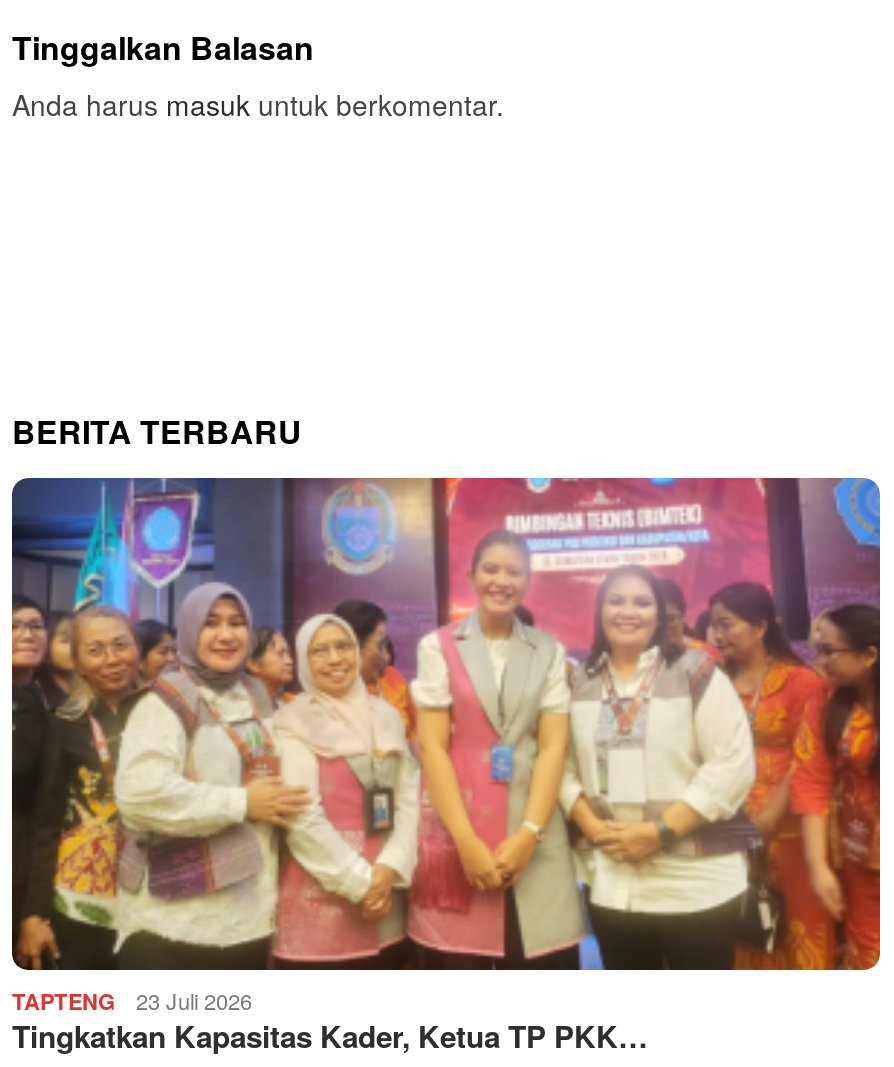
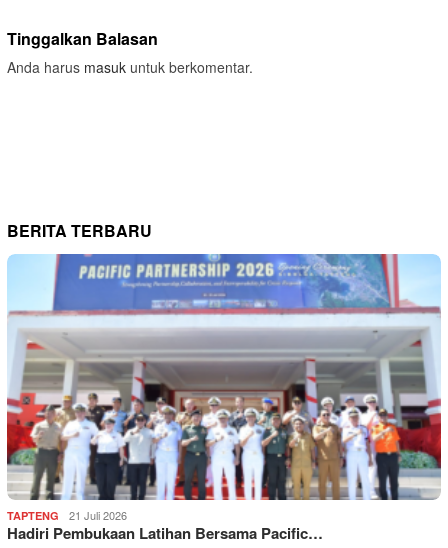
[10,475,882,1059] [image] | 23 Juli 2026 | Tingkatkan Kapasitas Kader, Ketua TP PKK… -> [6,253,442,544] [image] | 21 Juli 2026 | Hadiri Pembukaan Latihan Bersama Pacific…

